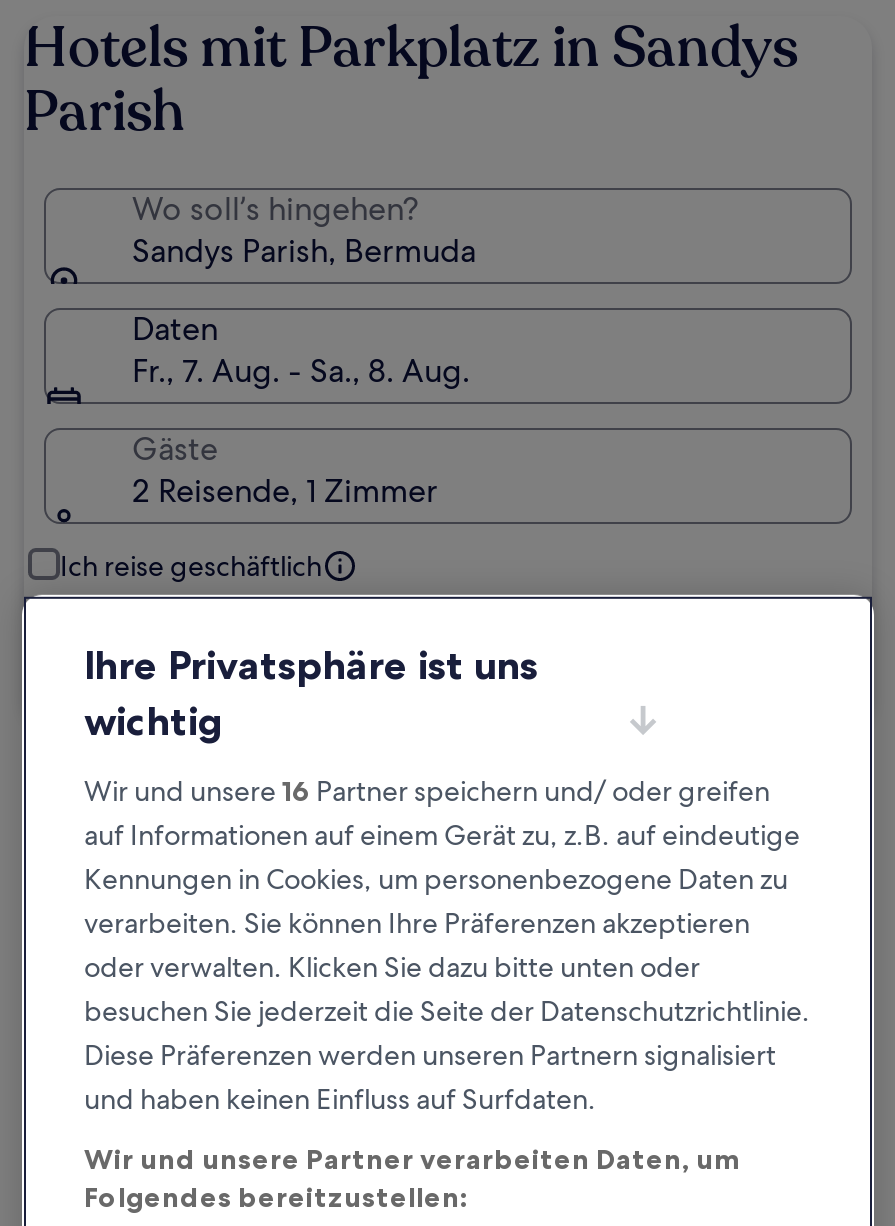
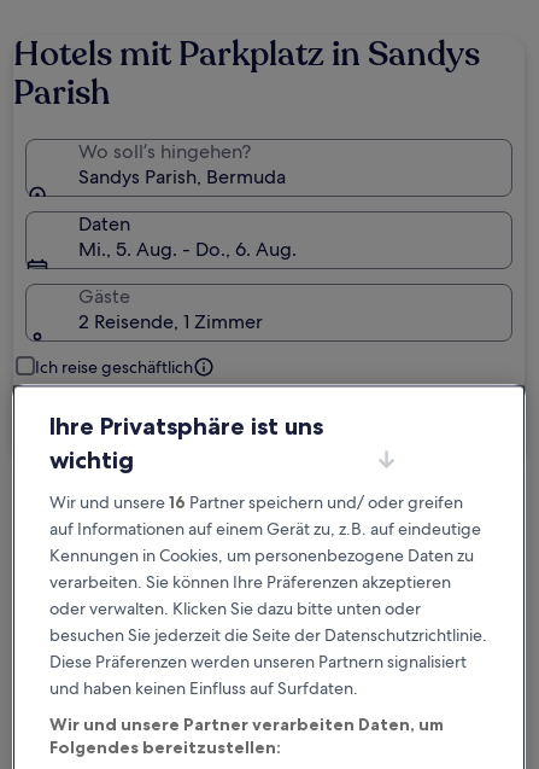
[132,350,470,392] Fr., 7. Aug. - Sa., 8. Aug. -> [78,237,297,262] Mi., 5. Aug. - Do., 6. Aug.

